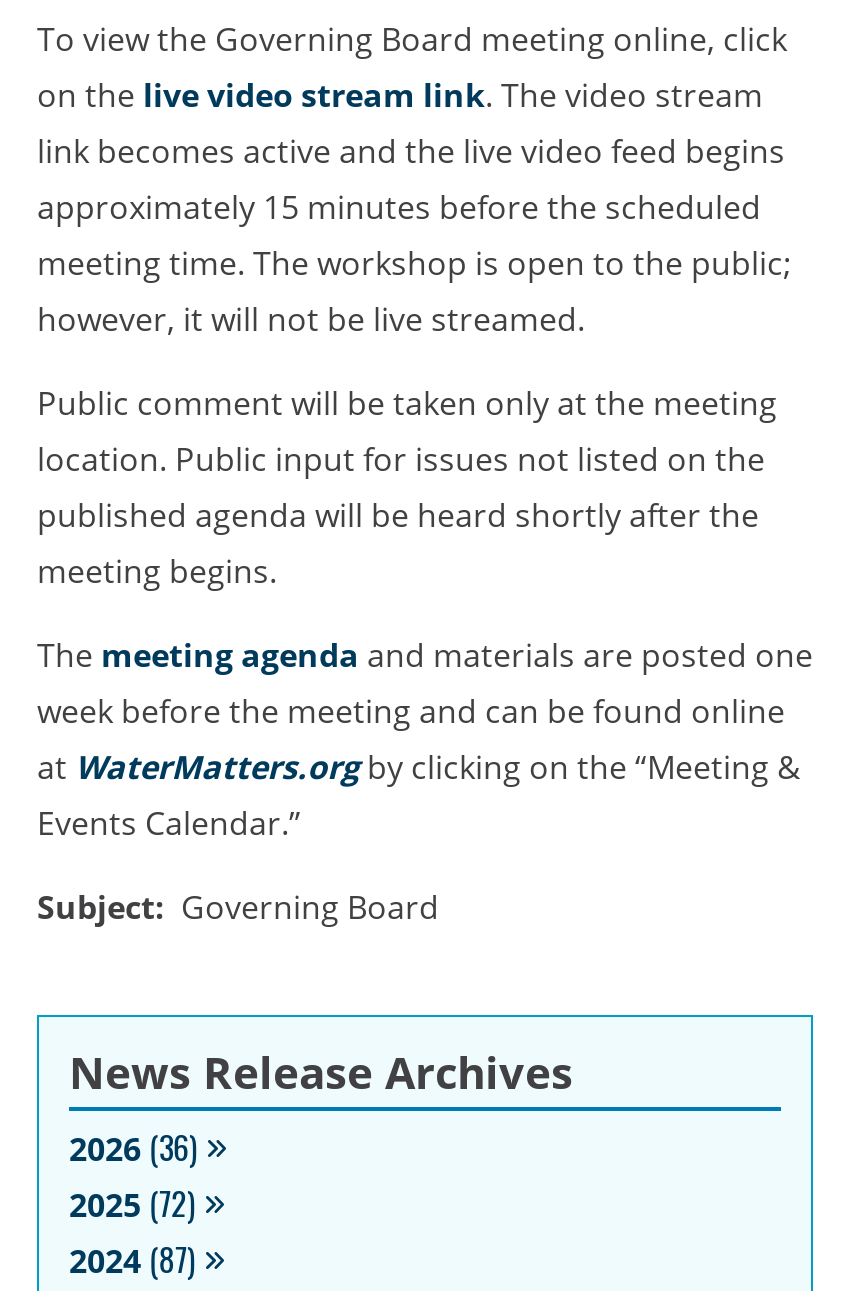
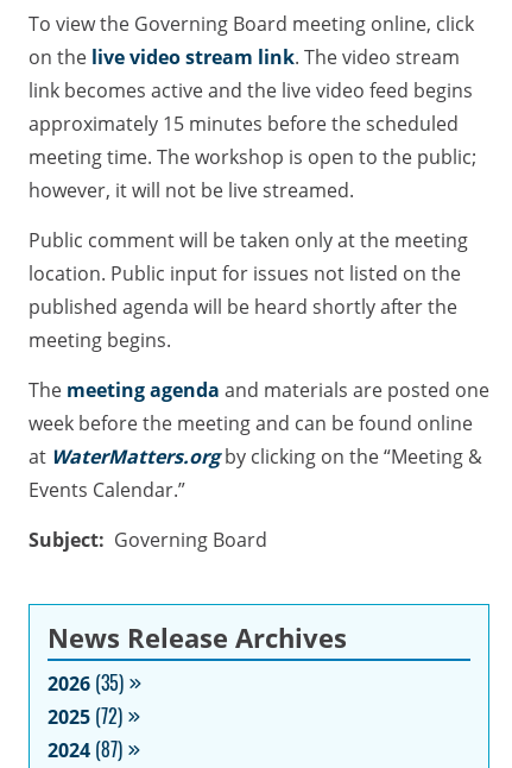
[69,1127,205,1171] 2026 (36) -> [48,671,128,697] 2026 (35)

